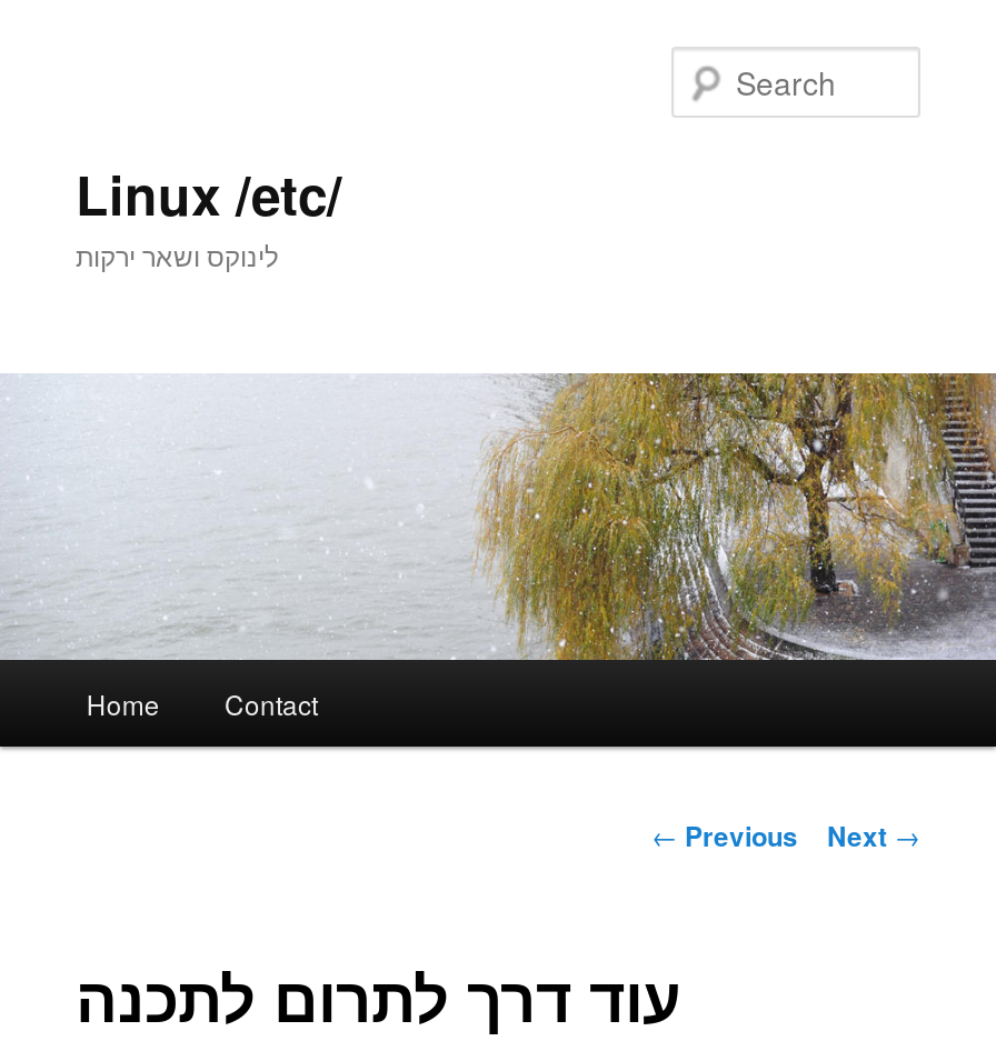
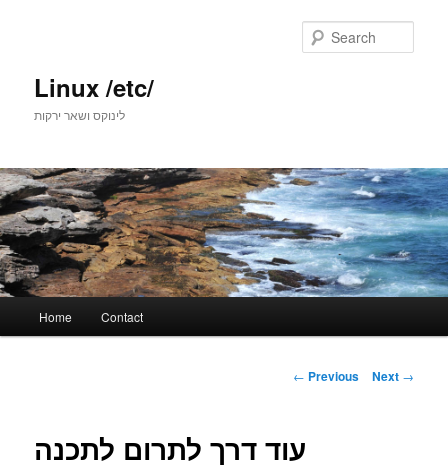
[7,371,989,662] [image] -> [3,167,445,298] [image]

